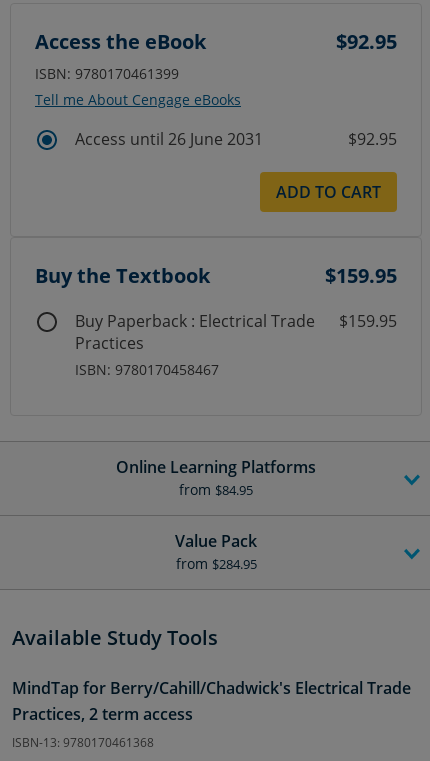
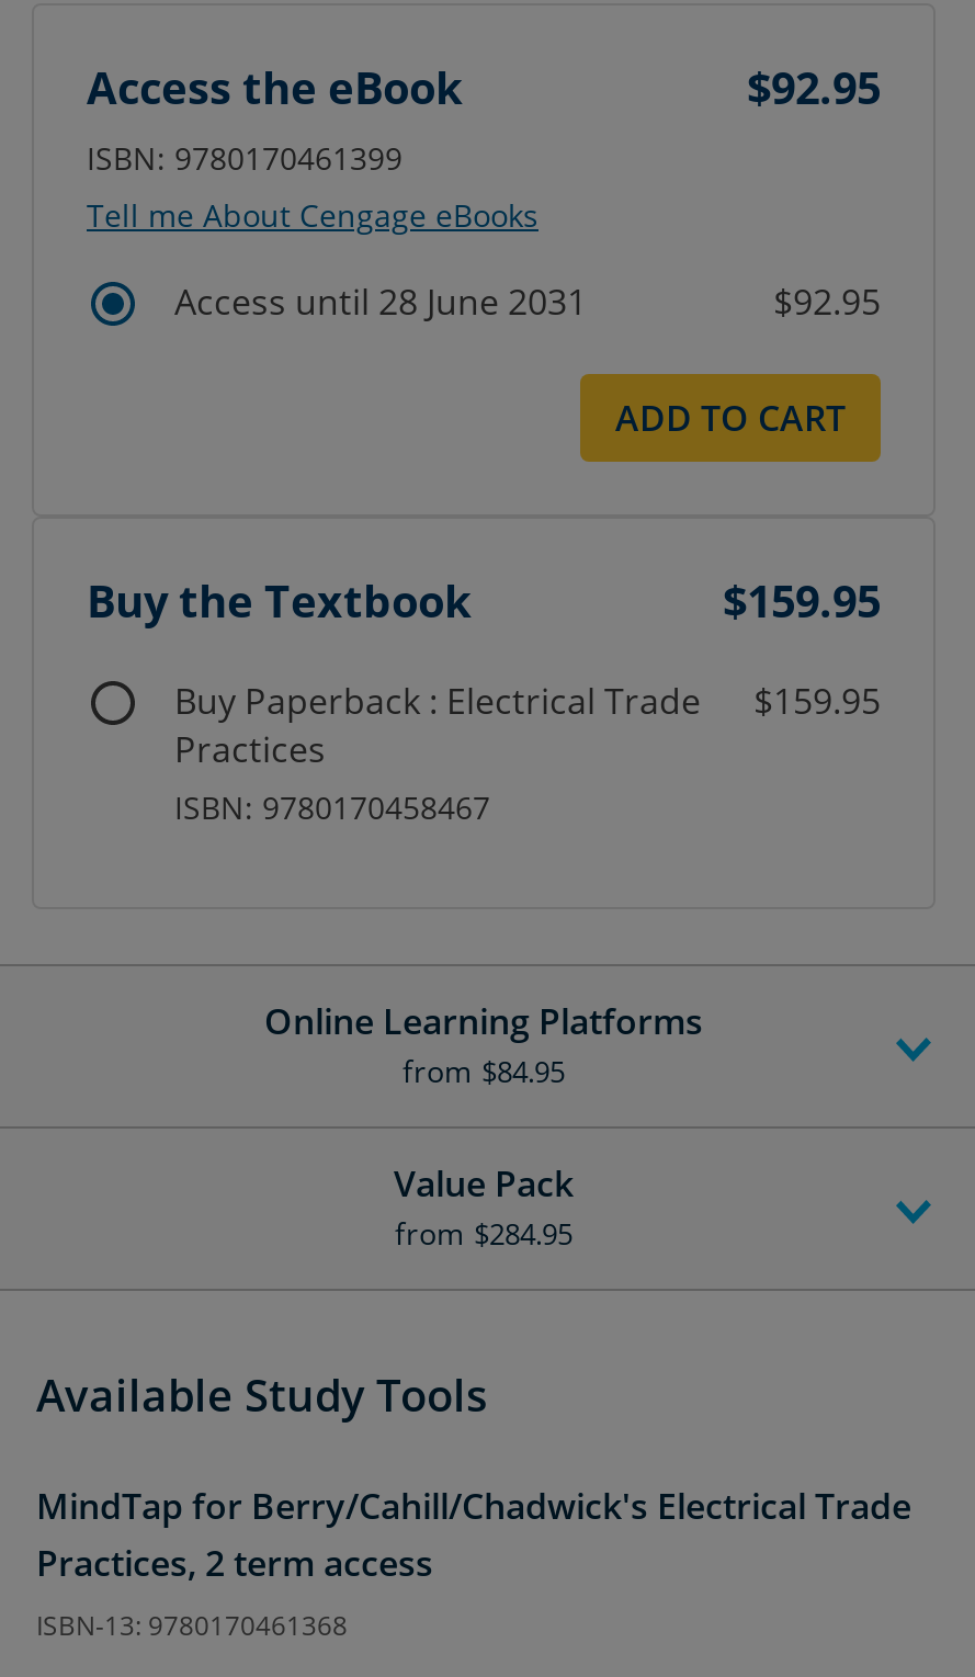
[75,128,263,150] Access until 26 June 2031 -> [174,278,587,326] Access until 28 June 2031

